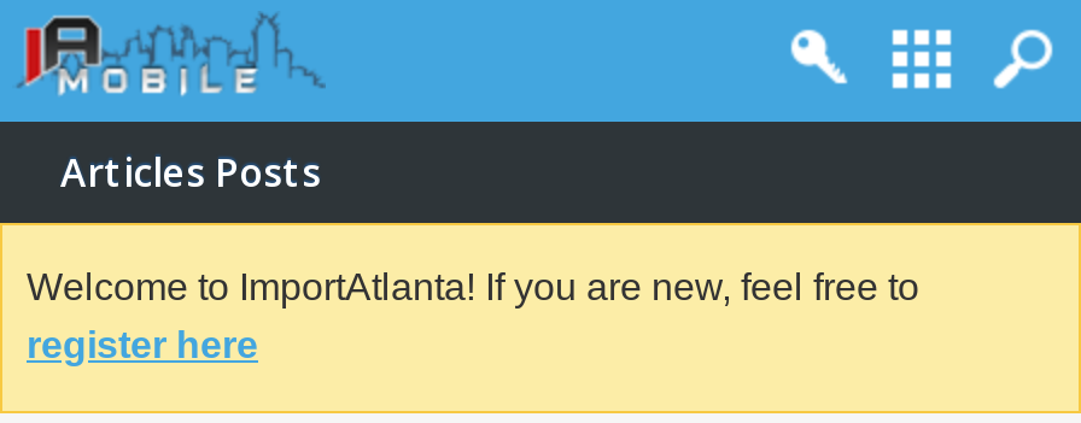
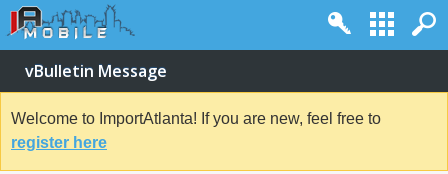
[60,146,321,199] Articles Posts -> [25,60,167,82] vBulletin Message

